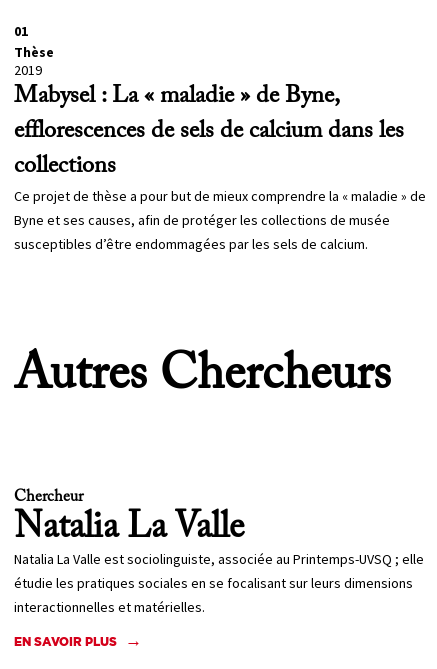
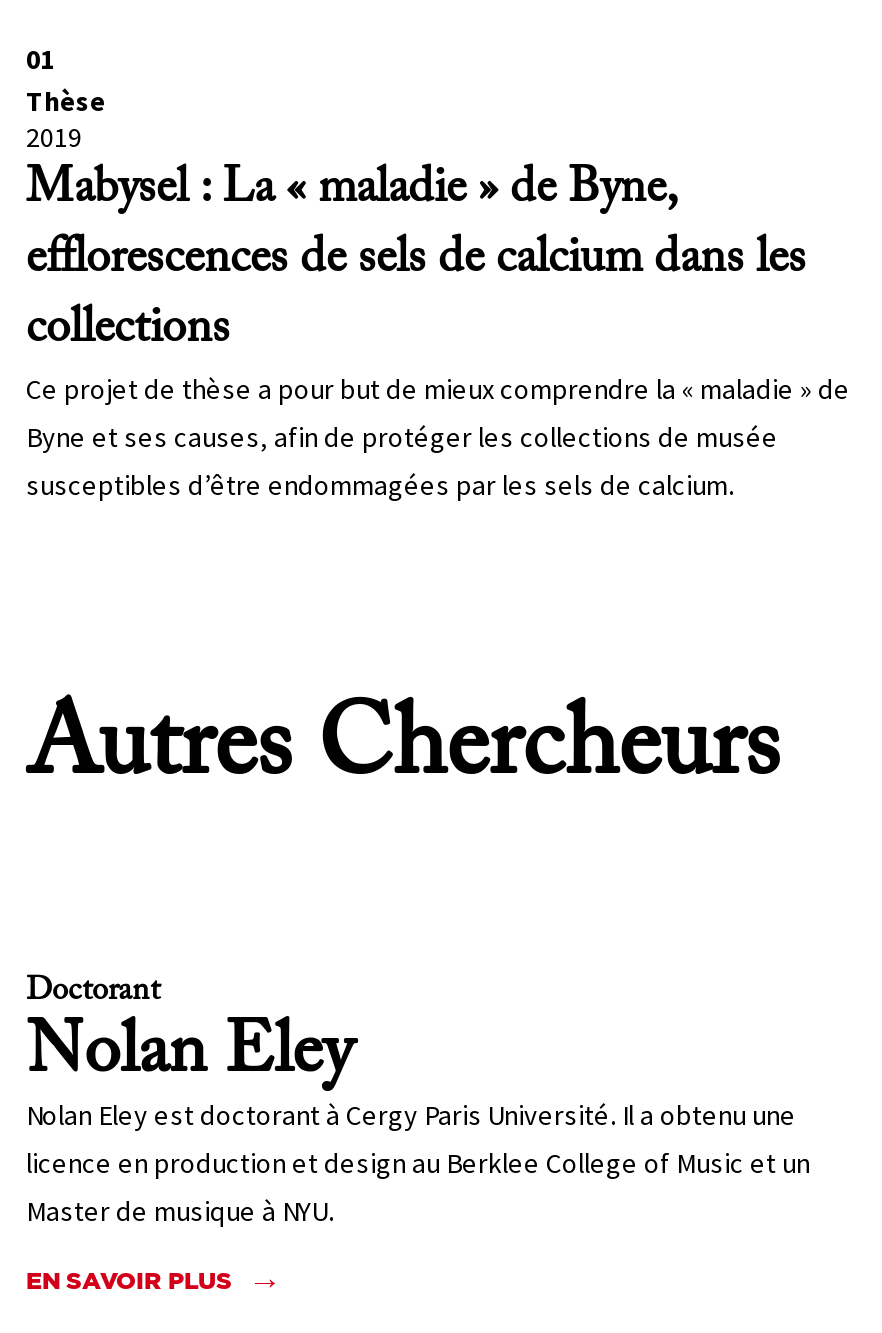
[14,489,424,616] Chercheur | Natalia La Valle | Natalia La Valle est sociolinguiste, associée au Printemps-UVSQ ; elle | étudie les pratiques sociales en se focalisant sur leurs dimensions | interactionnelles et matérielles. -> [26,974,810,1228] Doctorant | Nolan Eley | Nolan Eley est doctorant à Cergy Paris Université. Il a obtenu une | licence en production et design au Berklee College of Music et un | Master de musique à NYU.

